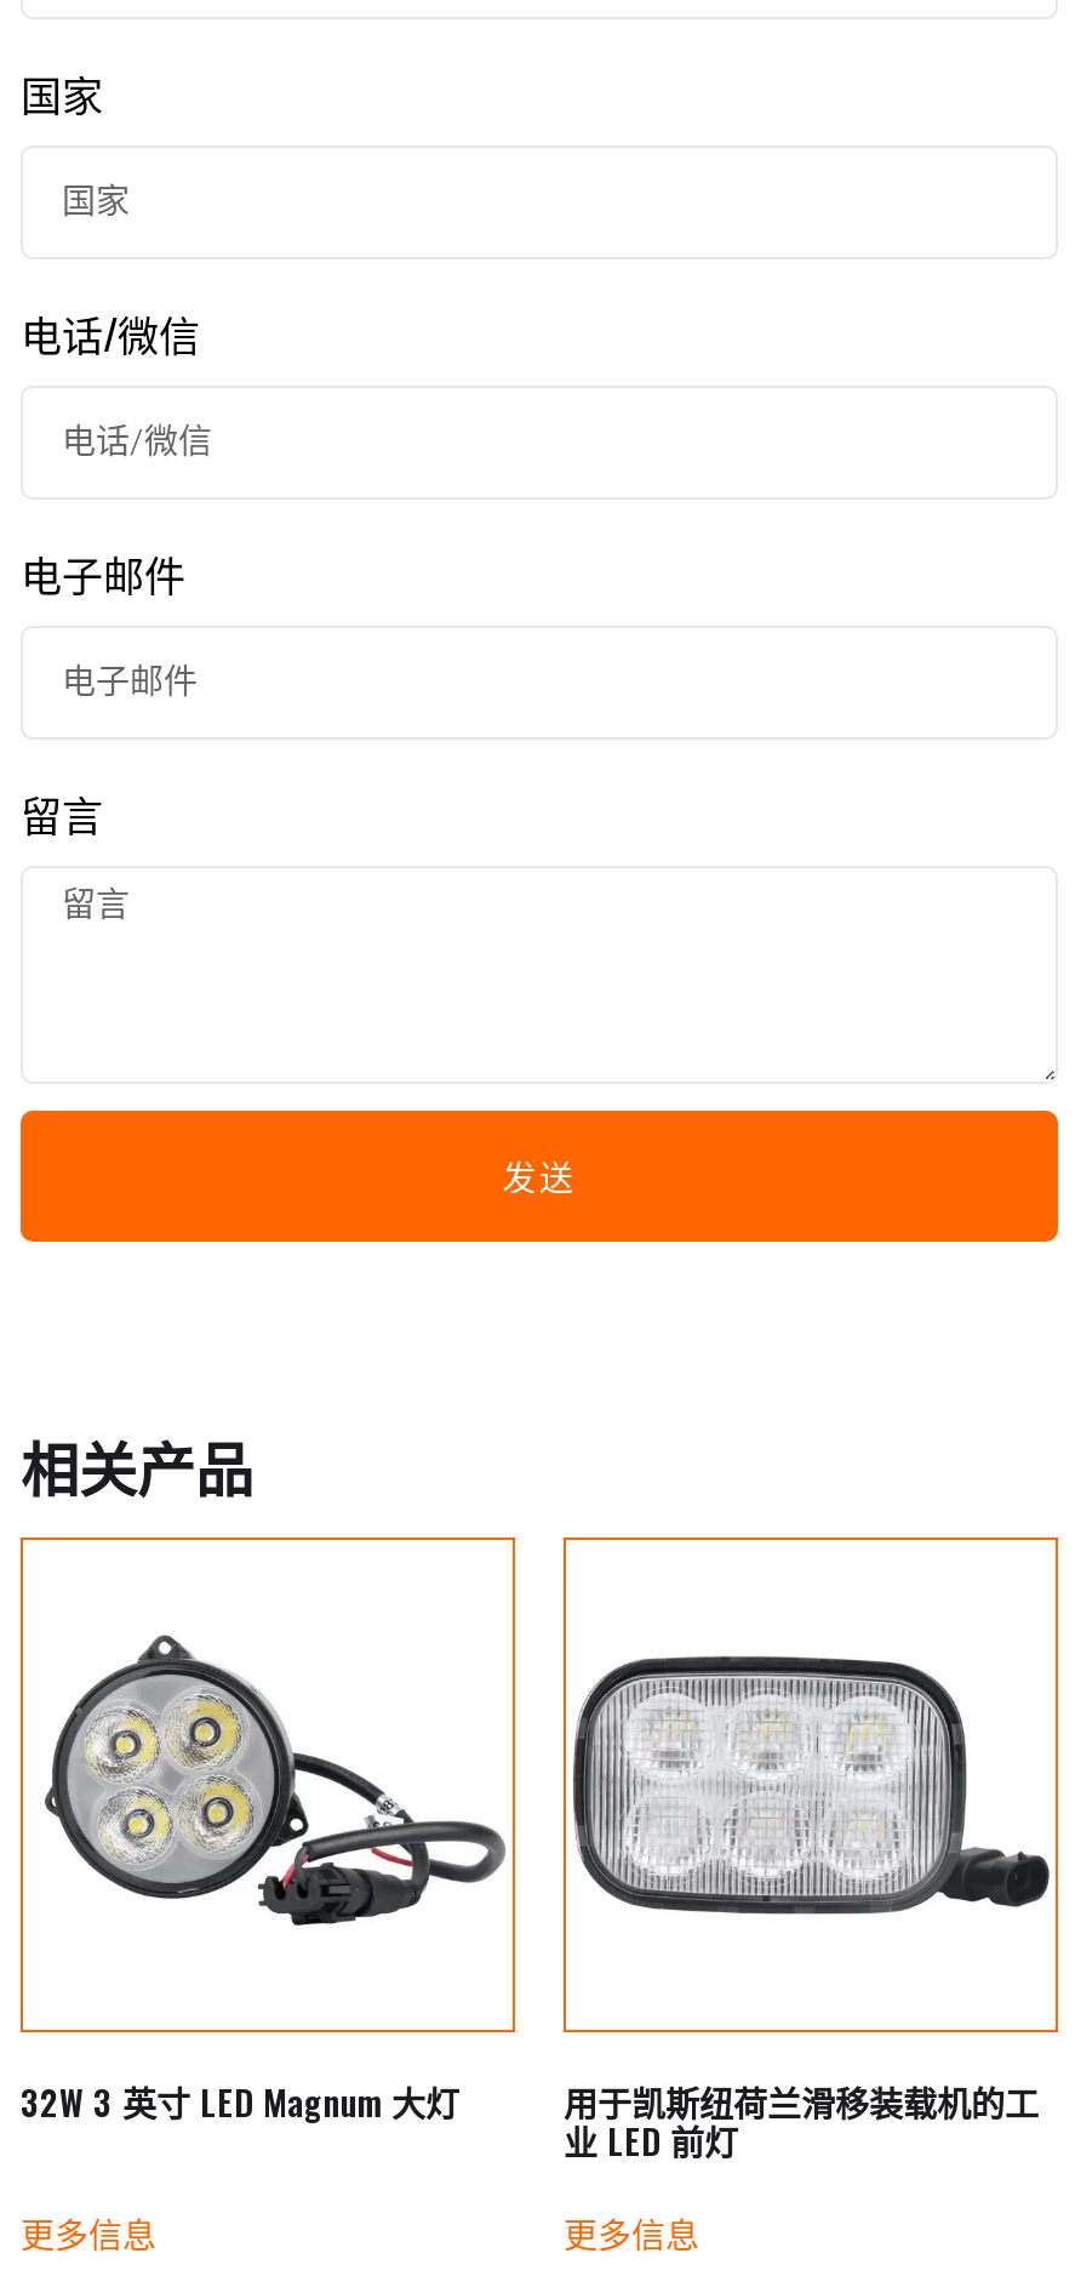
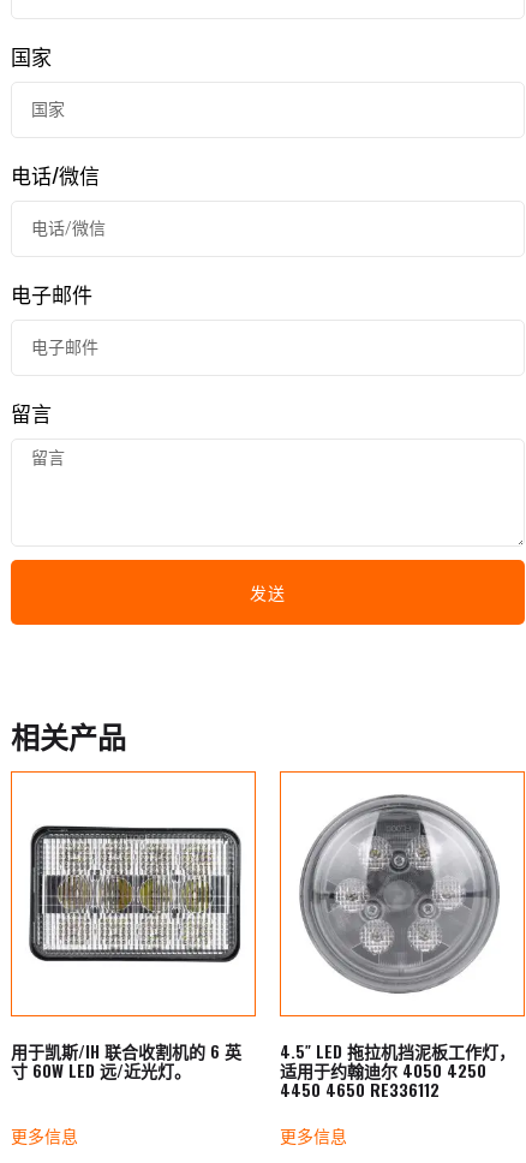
[571,1586,1051,1947] [image] -> [285,794,515,995] [image]
[42,1632,508,1928] [image] -> [26,824,245,964] [image]
[21,2077,459,2128] 32W 3 英寸 LED Magnum 大灯 -> [11,1039,241,1083] 用于凯斯/IH 联合收割机的 6 英 | 寸 60W LED 远/近光灯。
[564,2077,1039,2167] 用于凯斯纽荷兰滑移装载机的工 | 业 LED 前灯 -> [280,1039,515,1102] 4.5″ LED 拖拉机挡泥板工作灯， | 适用于约翰迪尔 4050 4250 | 4450 4650 RE336112

